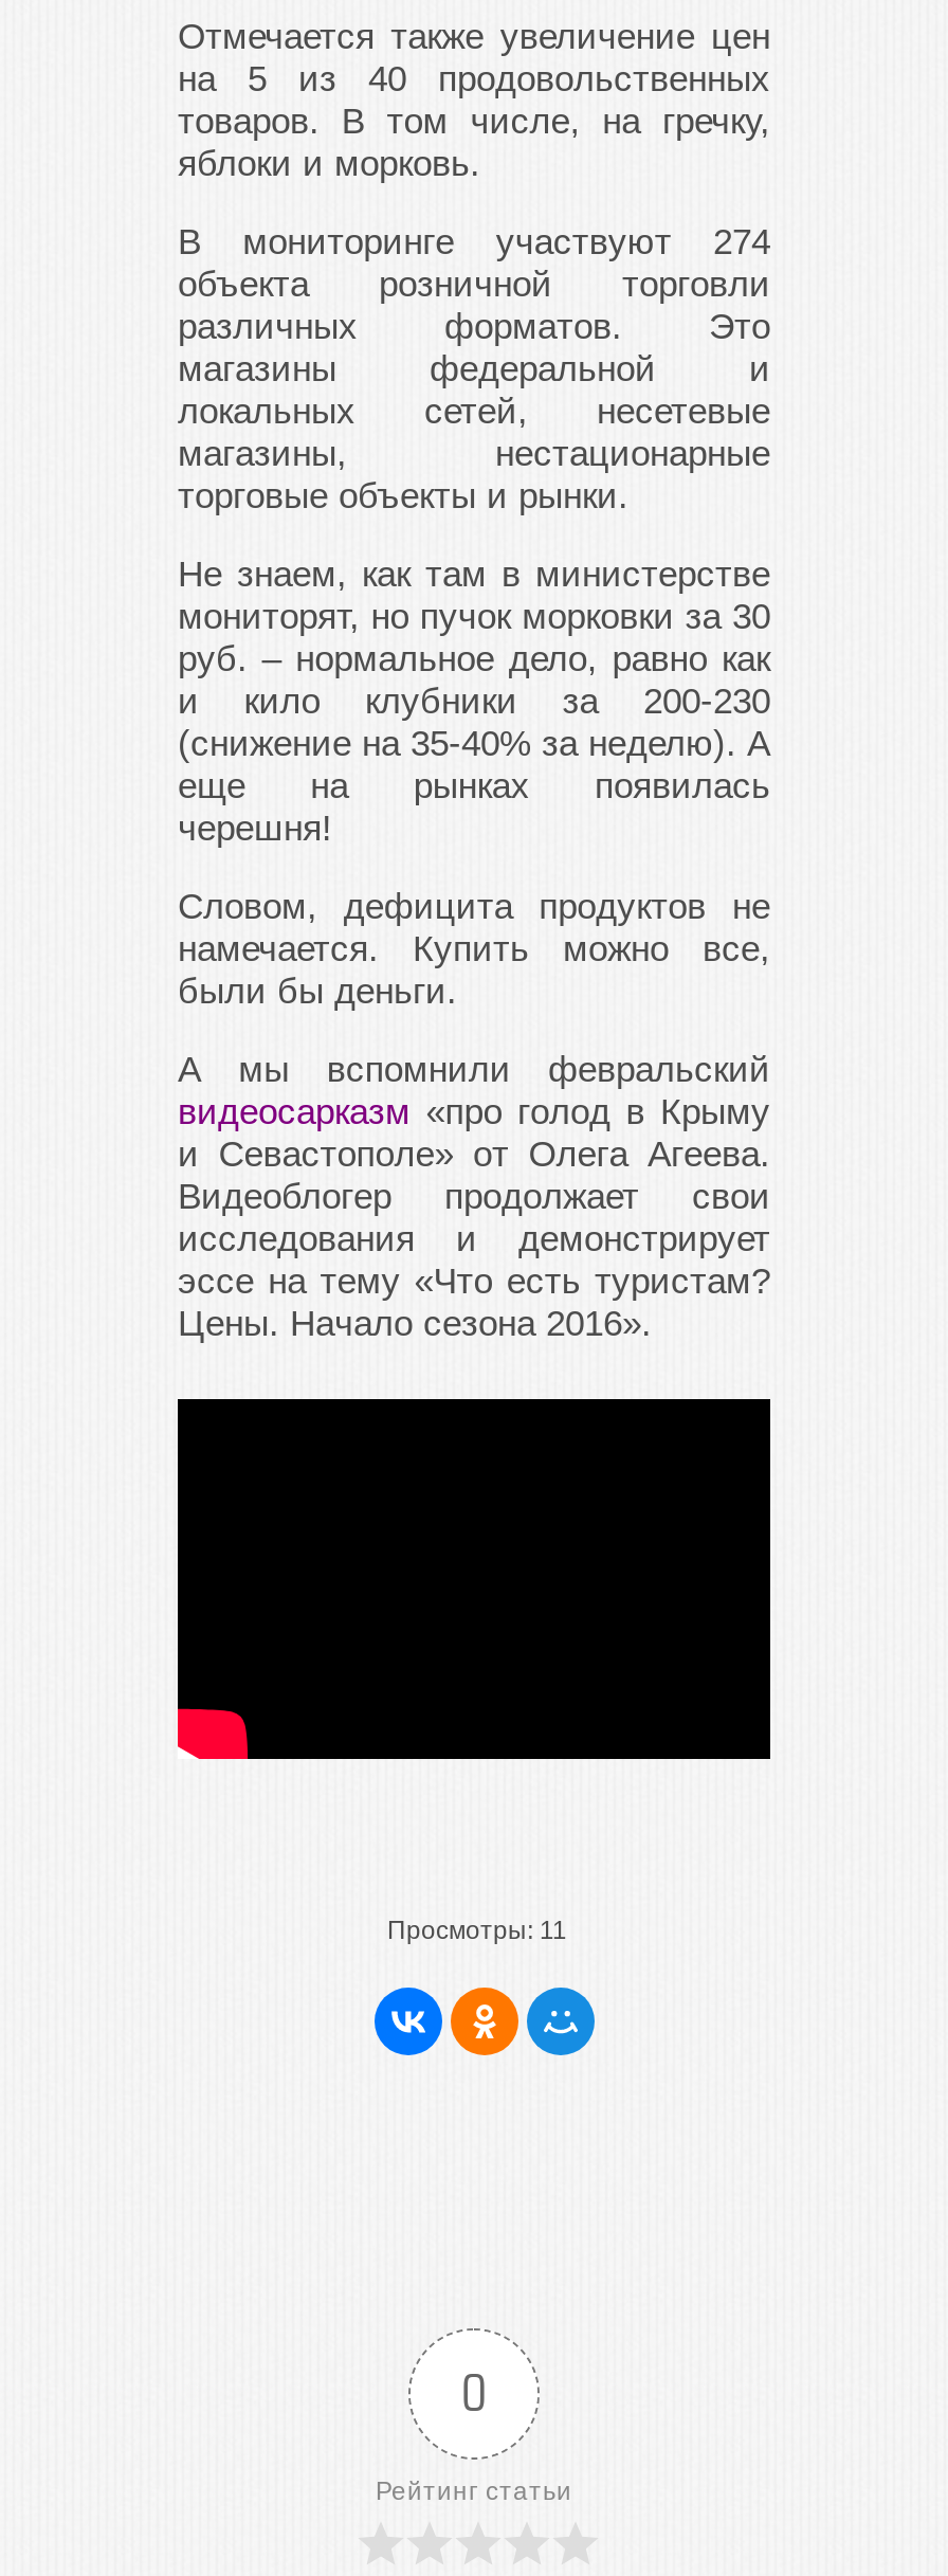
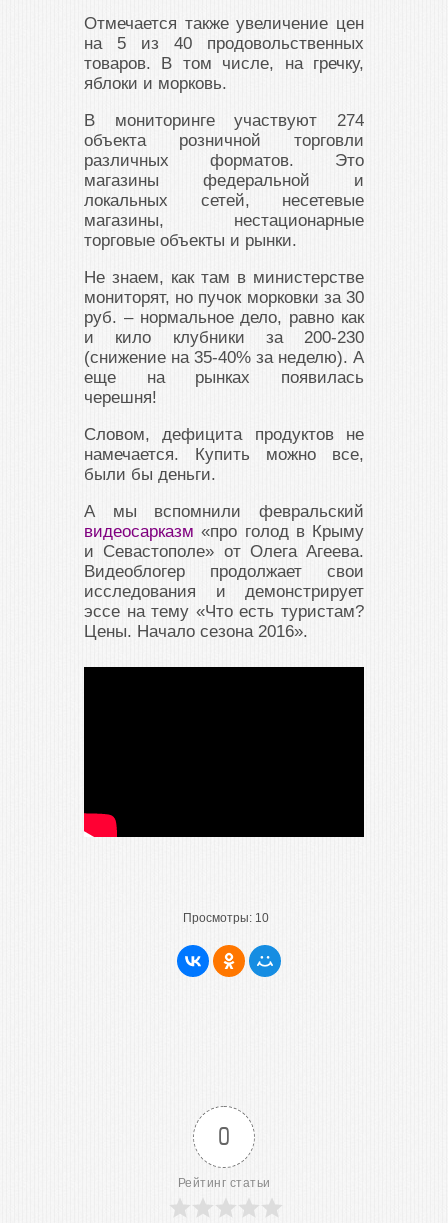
[387,1916,567,1945] Просмотры: 11 -> [182,911,268,925] Просмотры: 10

